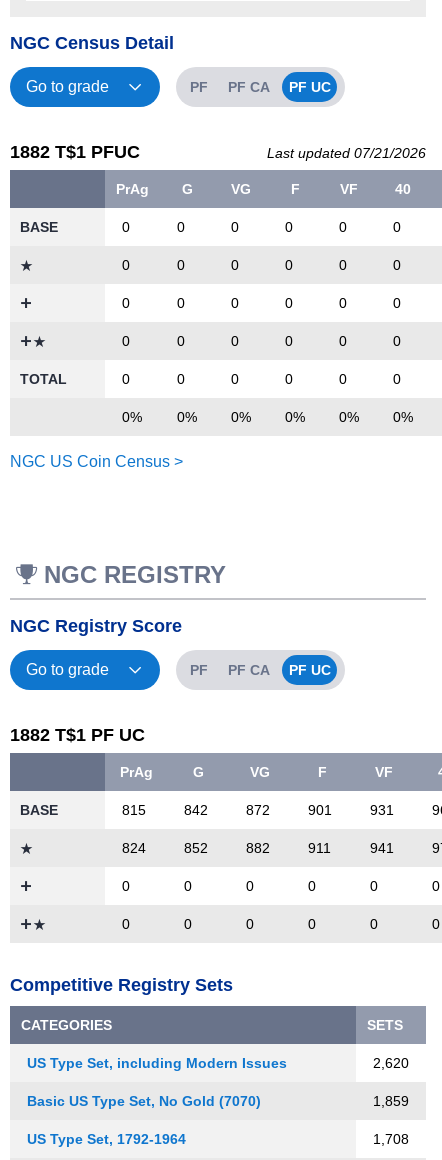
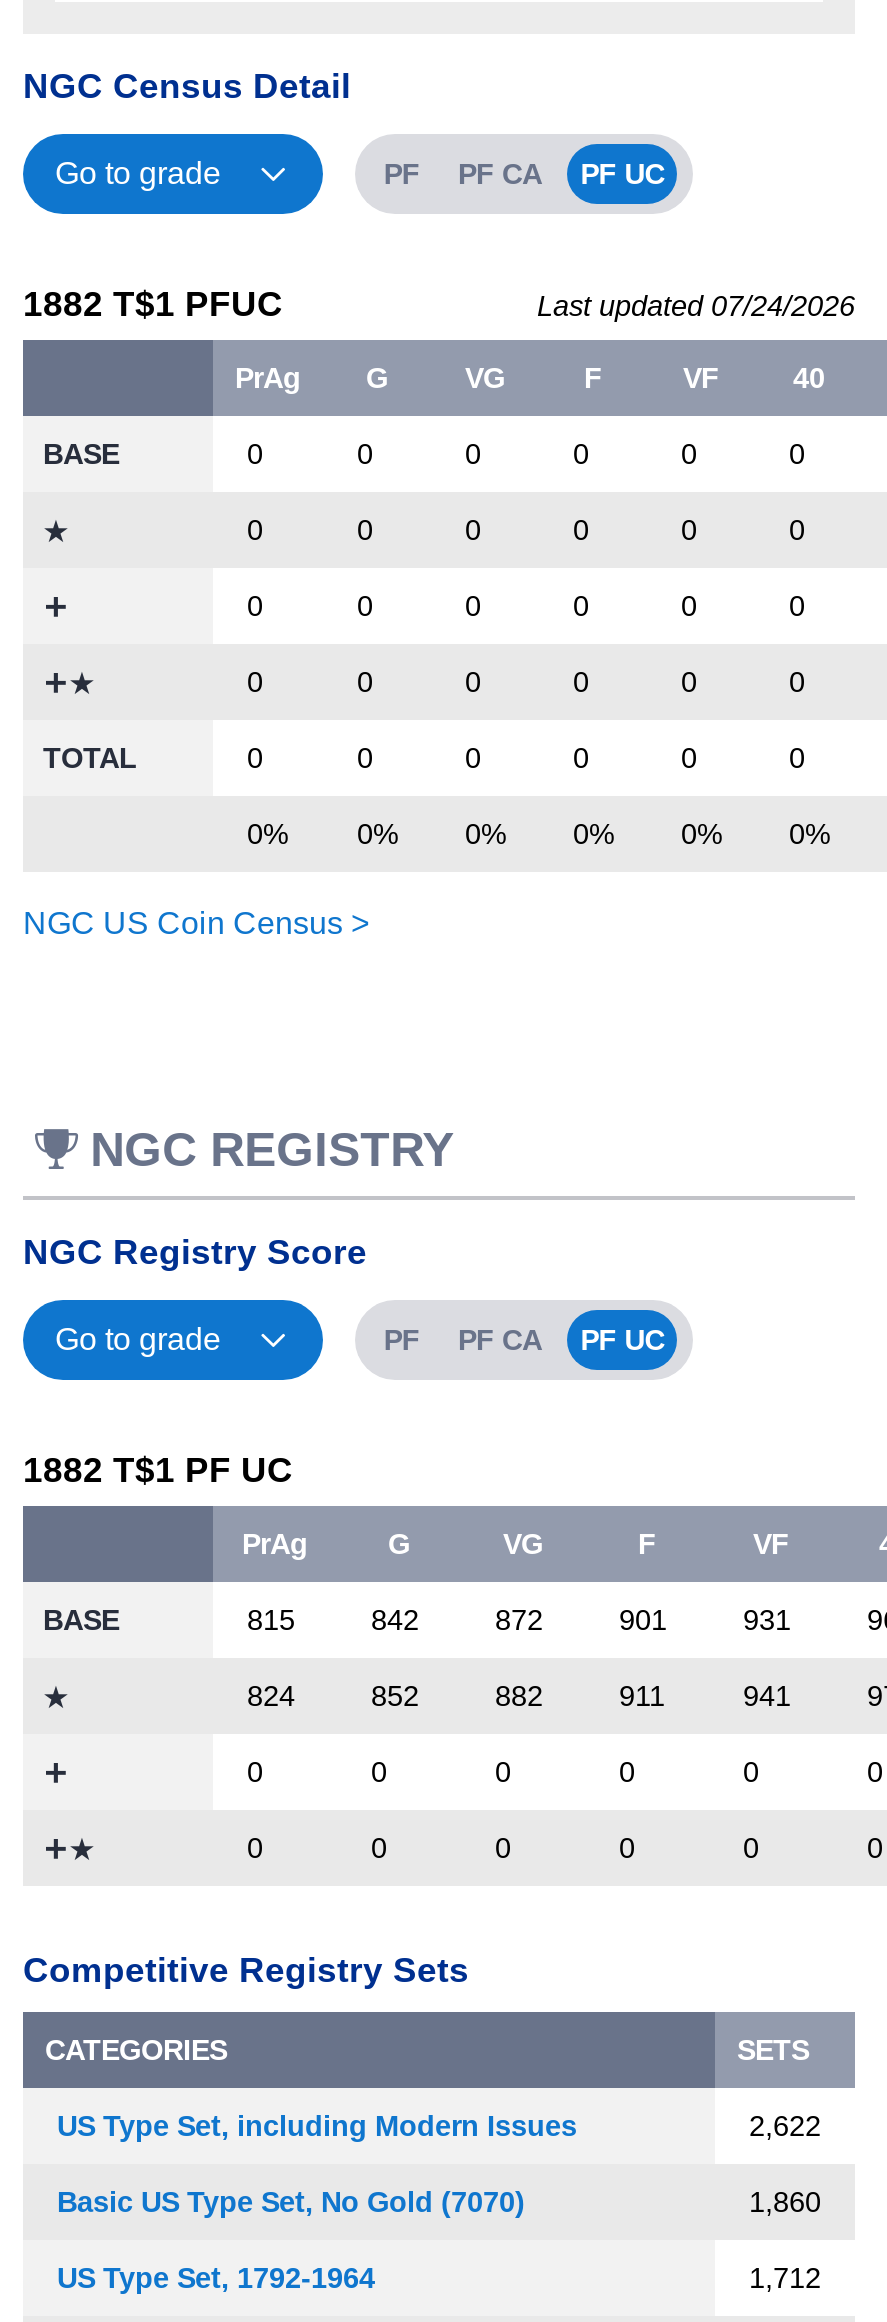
[267,145,426,161] Last updated 07/21/2026 -> [537,291,855,323] Last updated 07/24/2026
[373,1055,409,1071] 2,620 -> [749,2109,821,2141] 2,622
[373,1093,409,1109] 1,859 -> [749,2185,821,2217] 1,860
[373,1131,409,1147] 1,708 -> [749,2261,821,2293] 1,712

